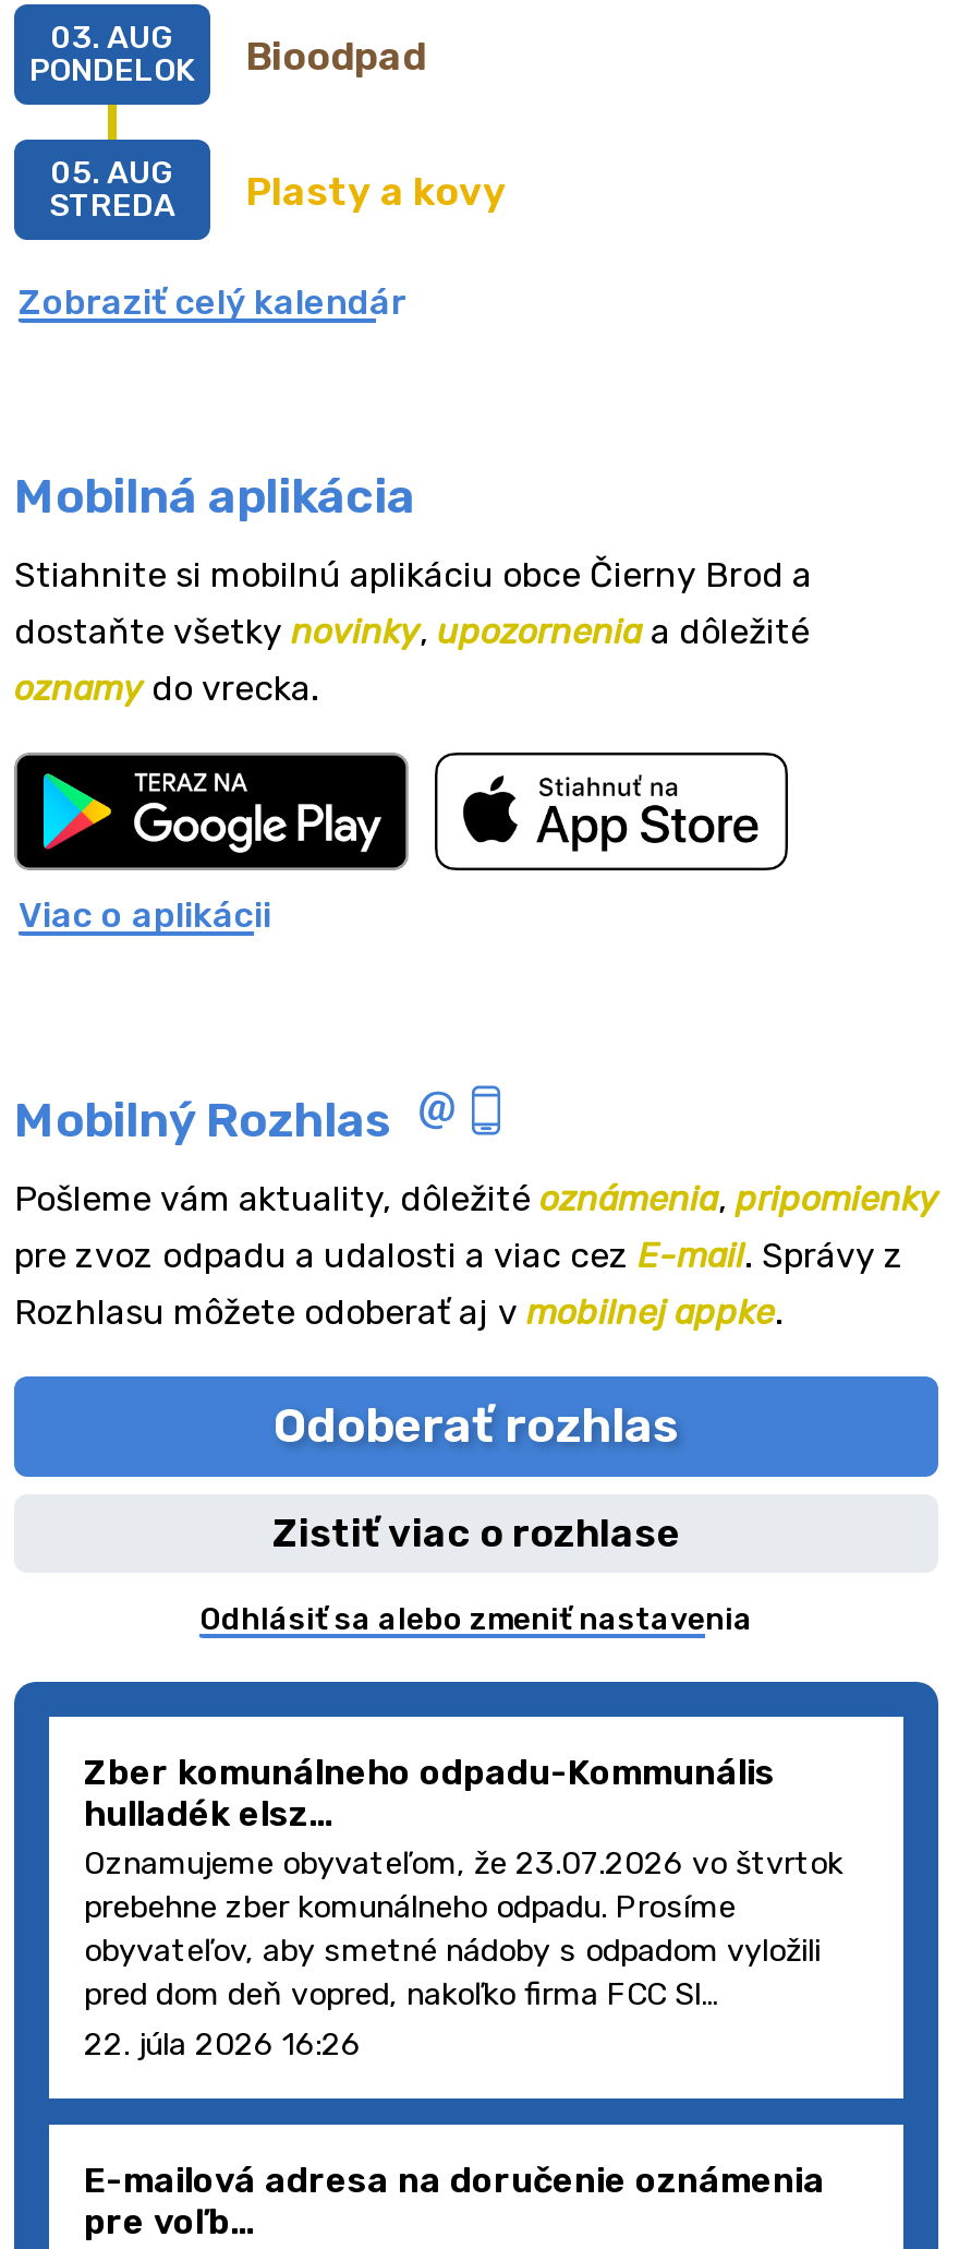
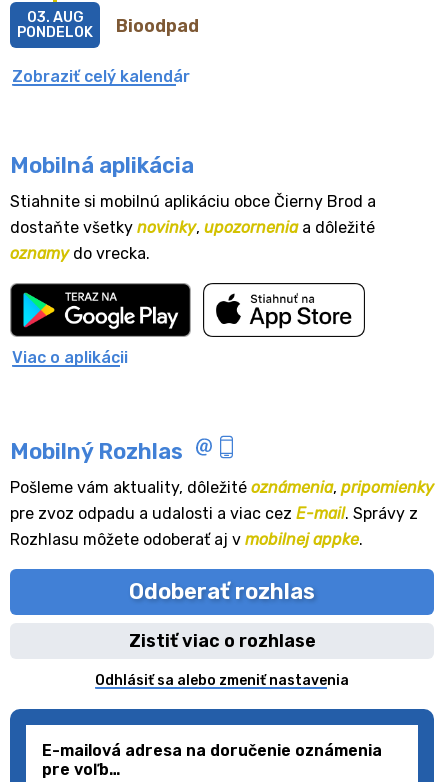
[49,155,507,225] Plasty a kovy | 05. AUG | STREDA -> none
[84,1752,842,2064] Zber komunálneho odpadu-Kommunális | hulladék elsz… | Oznamujeme obyvateľom, že 23.07.2026 vo štvrtok | prebehne zber komunálneho odpadu. Prosíme | obyvateľov, aby smetné nádoby s odpadom vyložili | pred dom deň vopred, nakoľko firma FCC Sl… | 22. júla 2026 16:26 -> none

